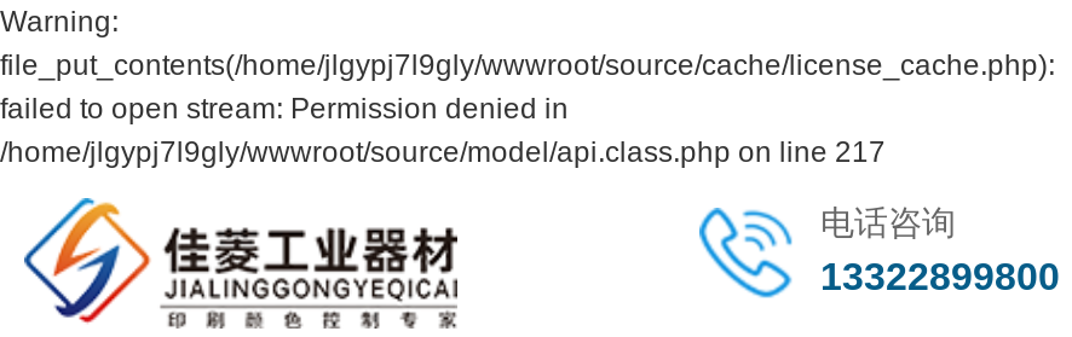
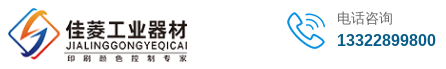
[0,5,1055,169] Warning: | file_put_contents(/home/jlgypj7l9gly/wwwroot/source/cache/license_cache.php): | failed to open stream: Permission denied in | /home/jlgypj7l9gly/wwwroot/source/model/api.class.php on line 217 -> none

